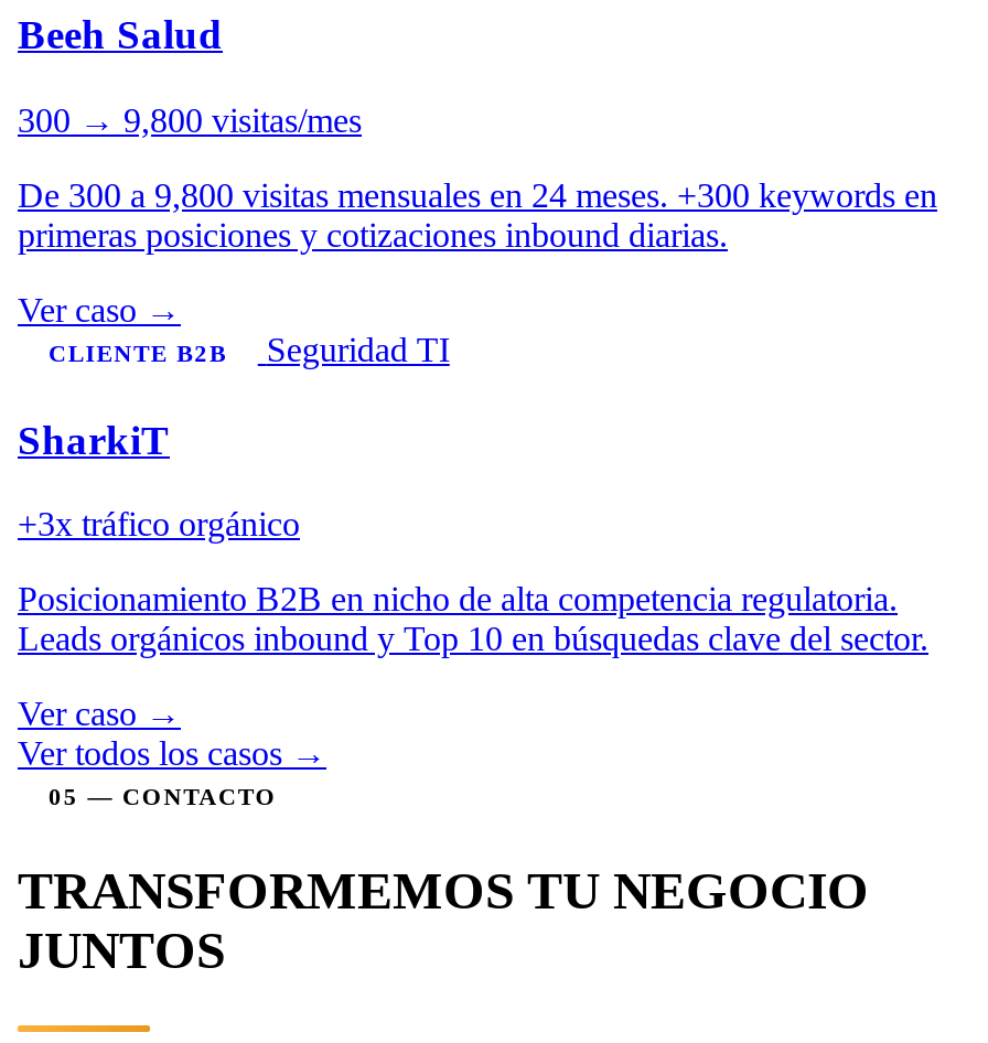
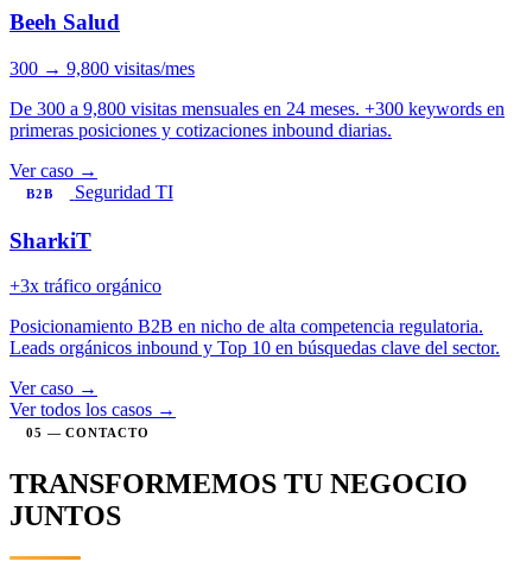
[49,331,450,368] CLIENTE B2B Seguridad TI -> [26,182,173,202] B2B Seguridad TI

